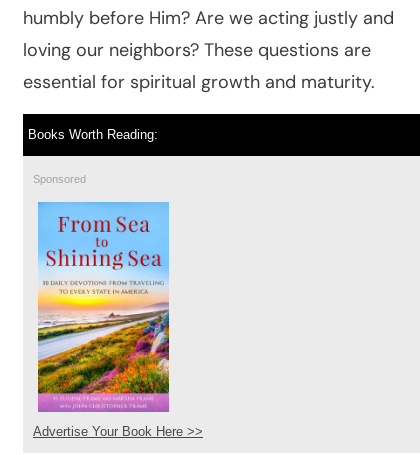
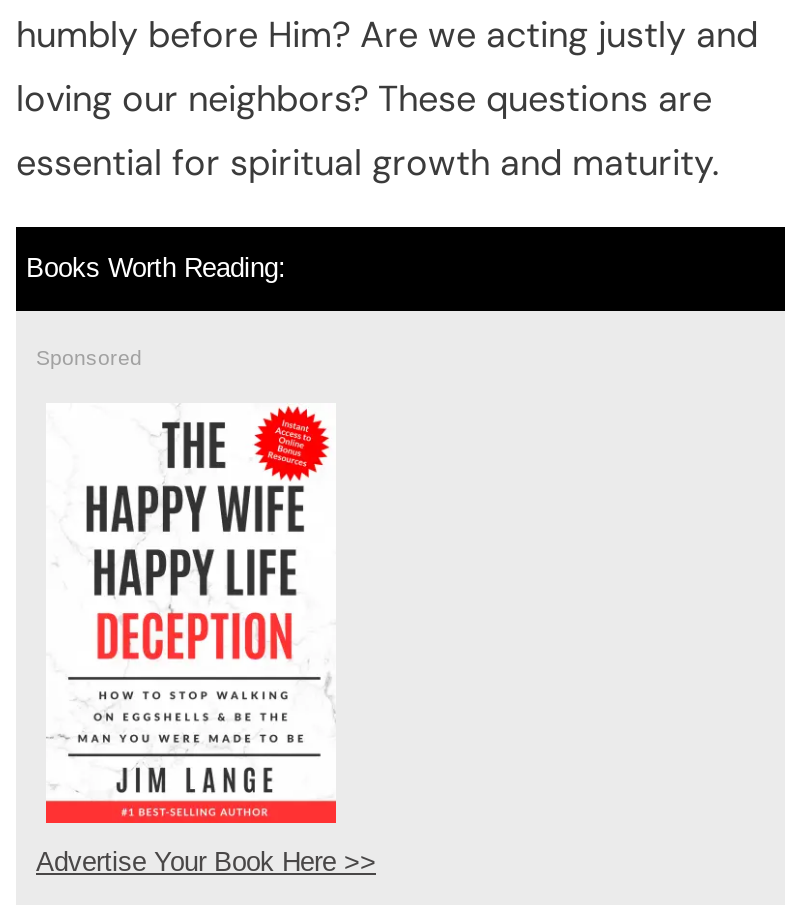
[37,201,183,413] [image] -> [44,403,338,825] [image]

